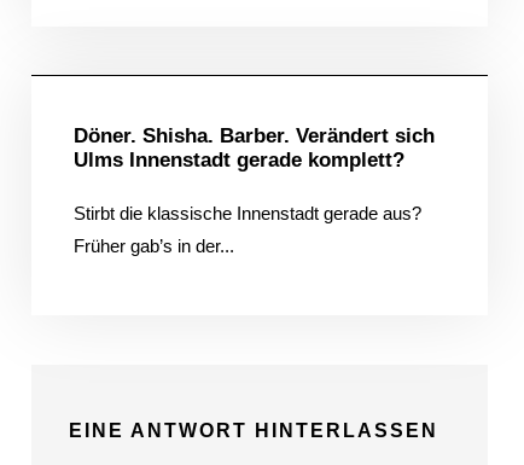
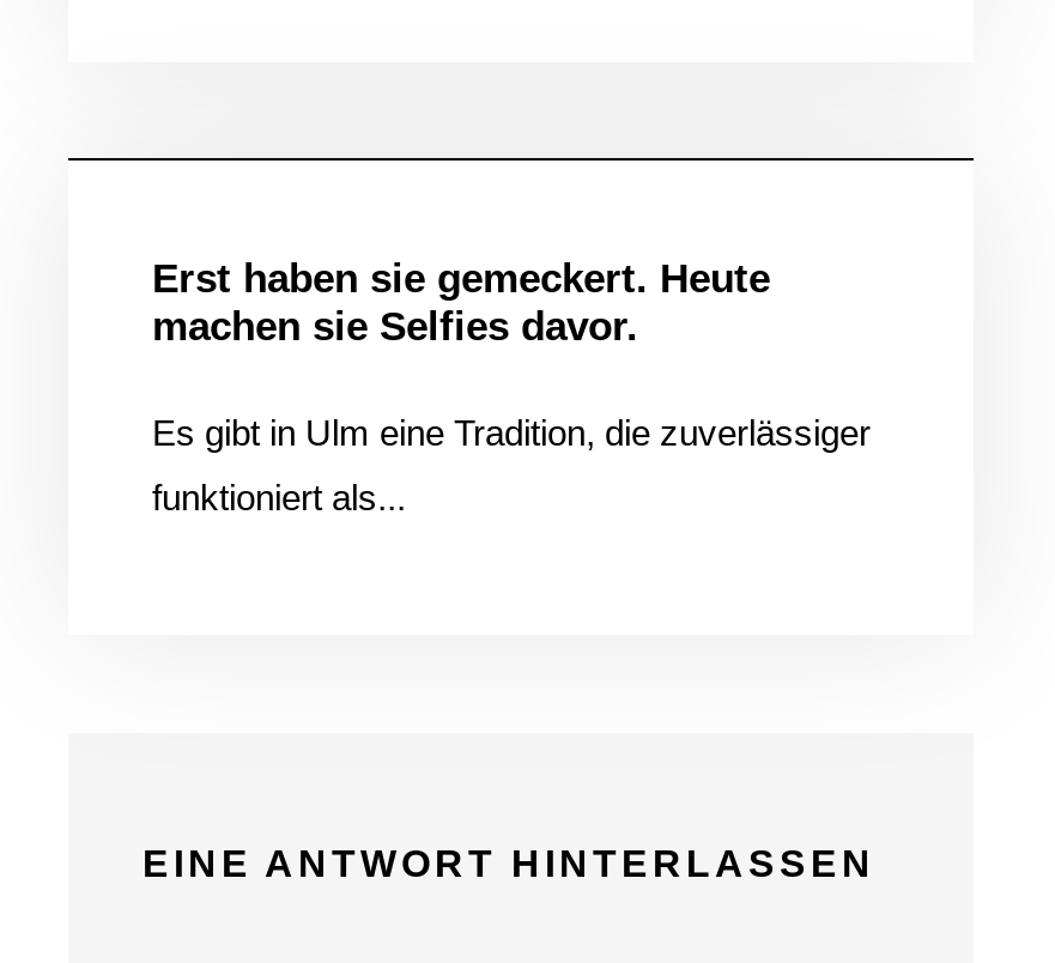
[74,125,435,172] Döner. Shisha. Barber. Verändert sich | Ulms Innenstadt gerade komplett? -> [152,257,770,350] Erst haben sie gemeckert. Heute | machen sie Selfies davor.
[74,203,421,224] Stirbt die klassische Innenstadt gerade aus? -> [152,413,871,453] Es gibt in Ulm eine Tradition, die zuverlässiger
[74,236,234,256] Früher gab’s in der... -> [152,477,406,518] funktioniert als...

